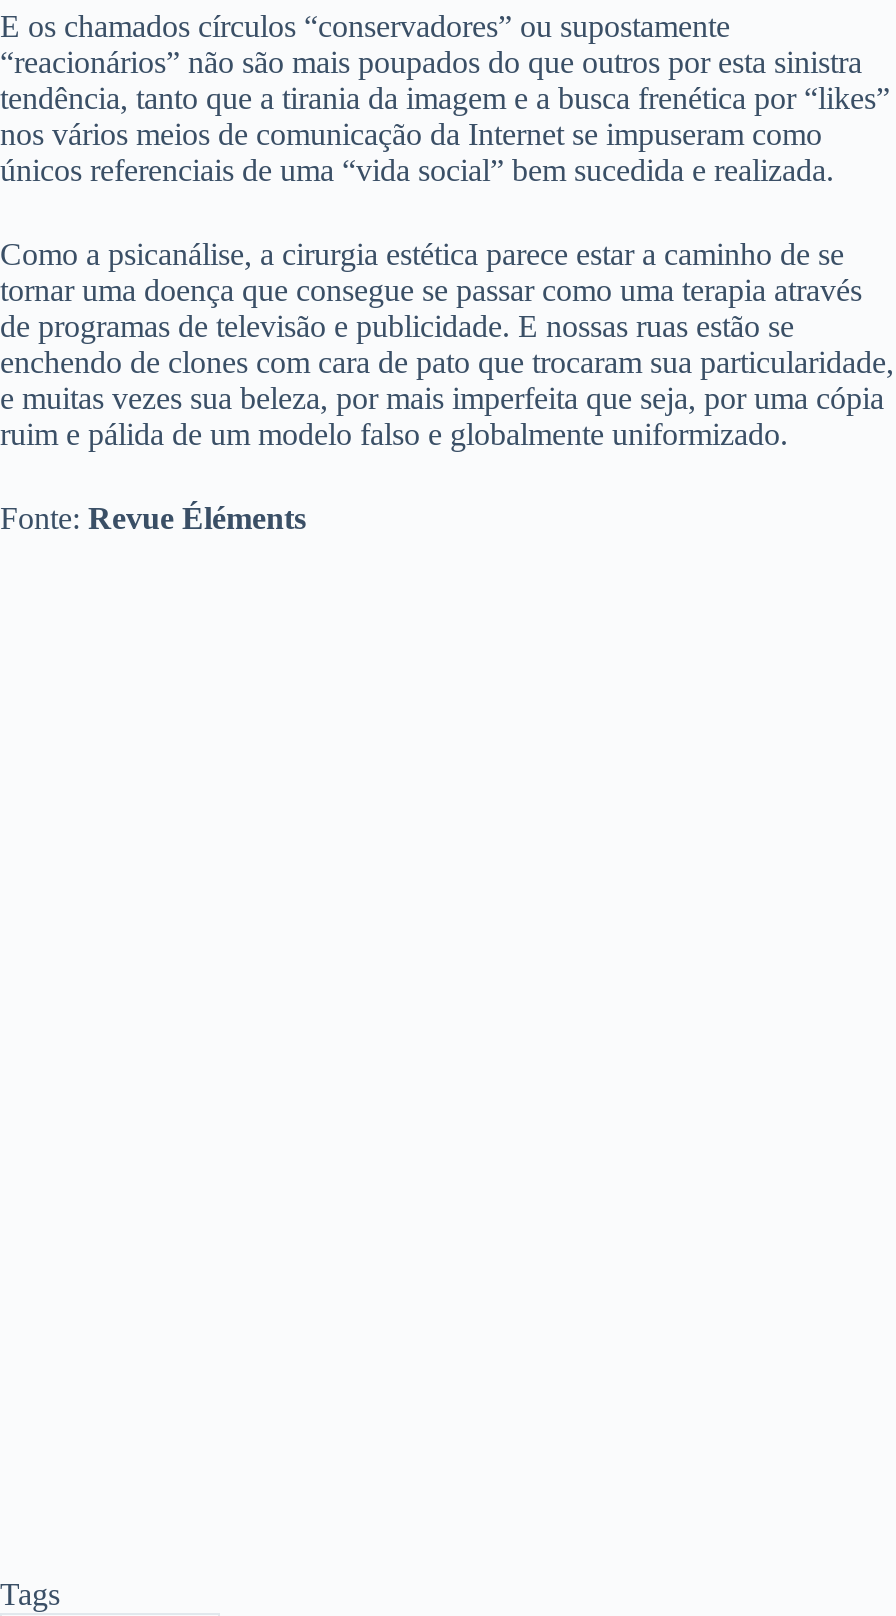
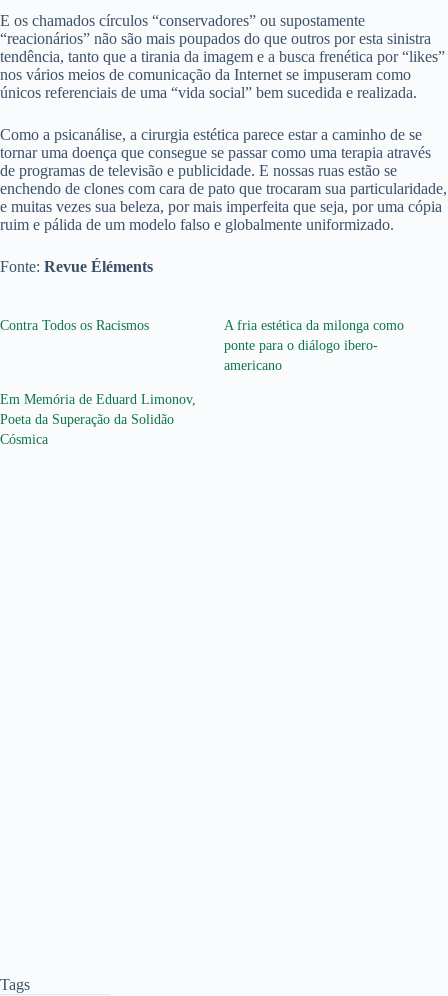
none -> [0,318,404,447] Contra Todos os Racismos | A fria estética da milonga como | ponte para o diálogo ibero- | americano | Em Memória de Eduard Limonov, | Poeta da Superação da Solidão | Cósmica

